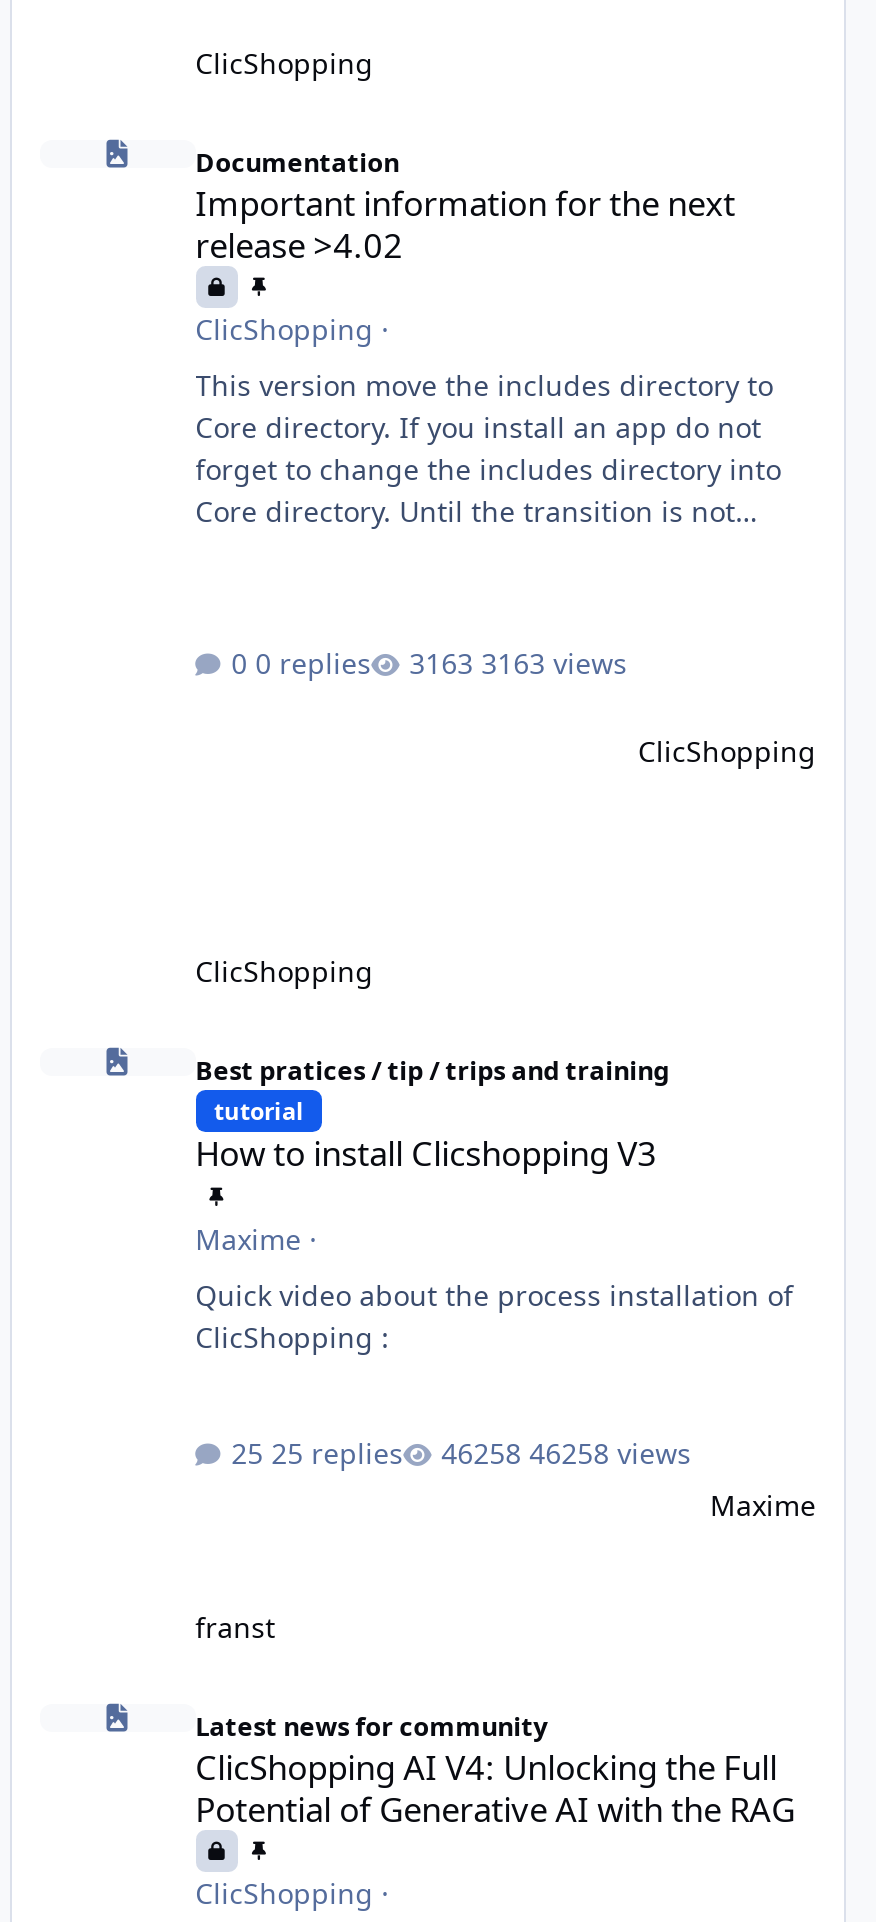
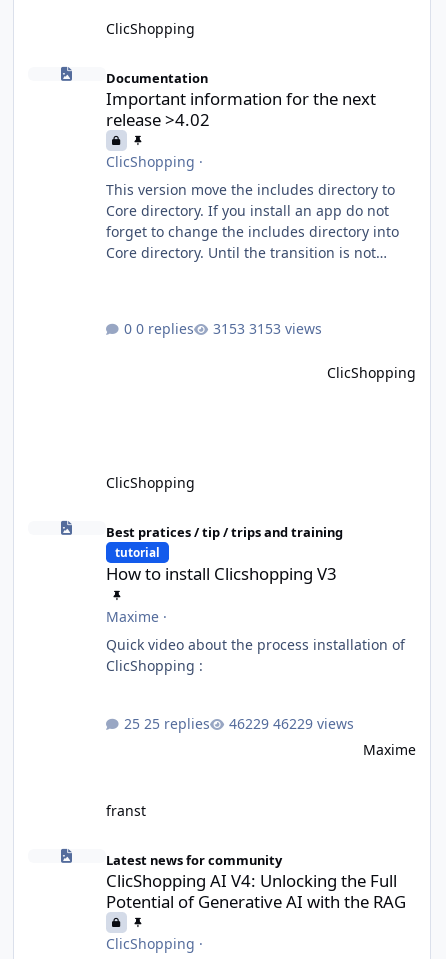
[481,644,627,682] 3163 views -> [249,319,322,338] 3153 views
[529,1433,691,1471] 46258 views -> [273,714,354,733] 46229 views

